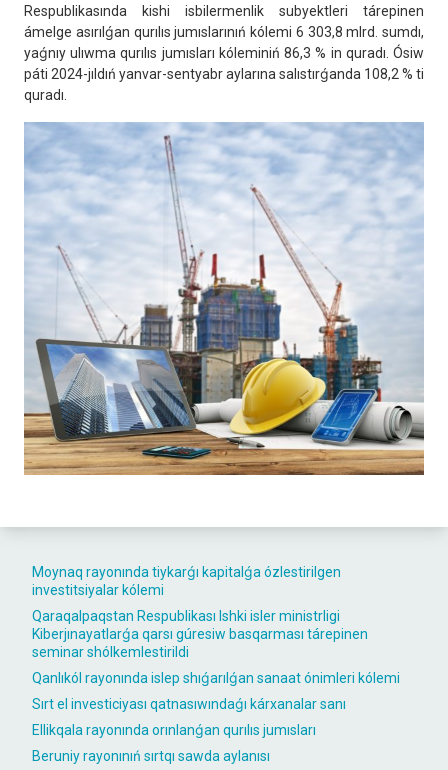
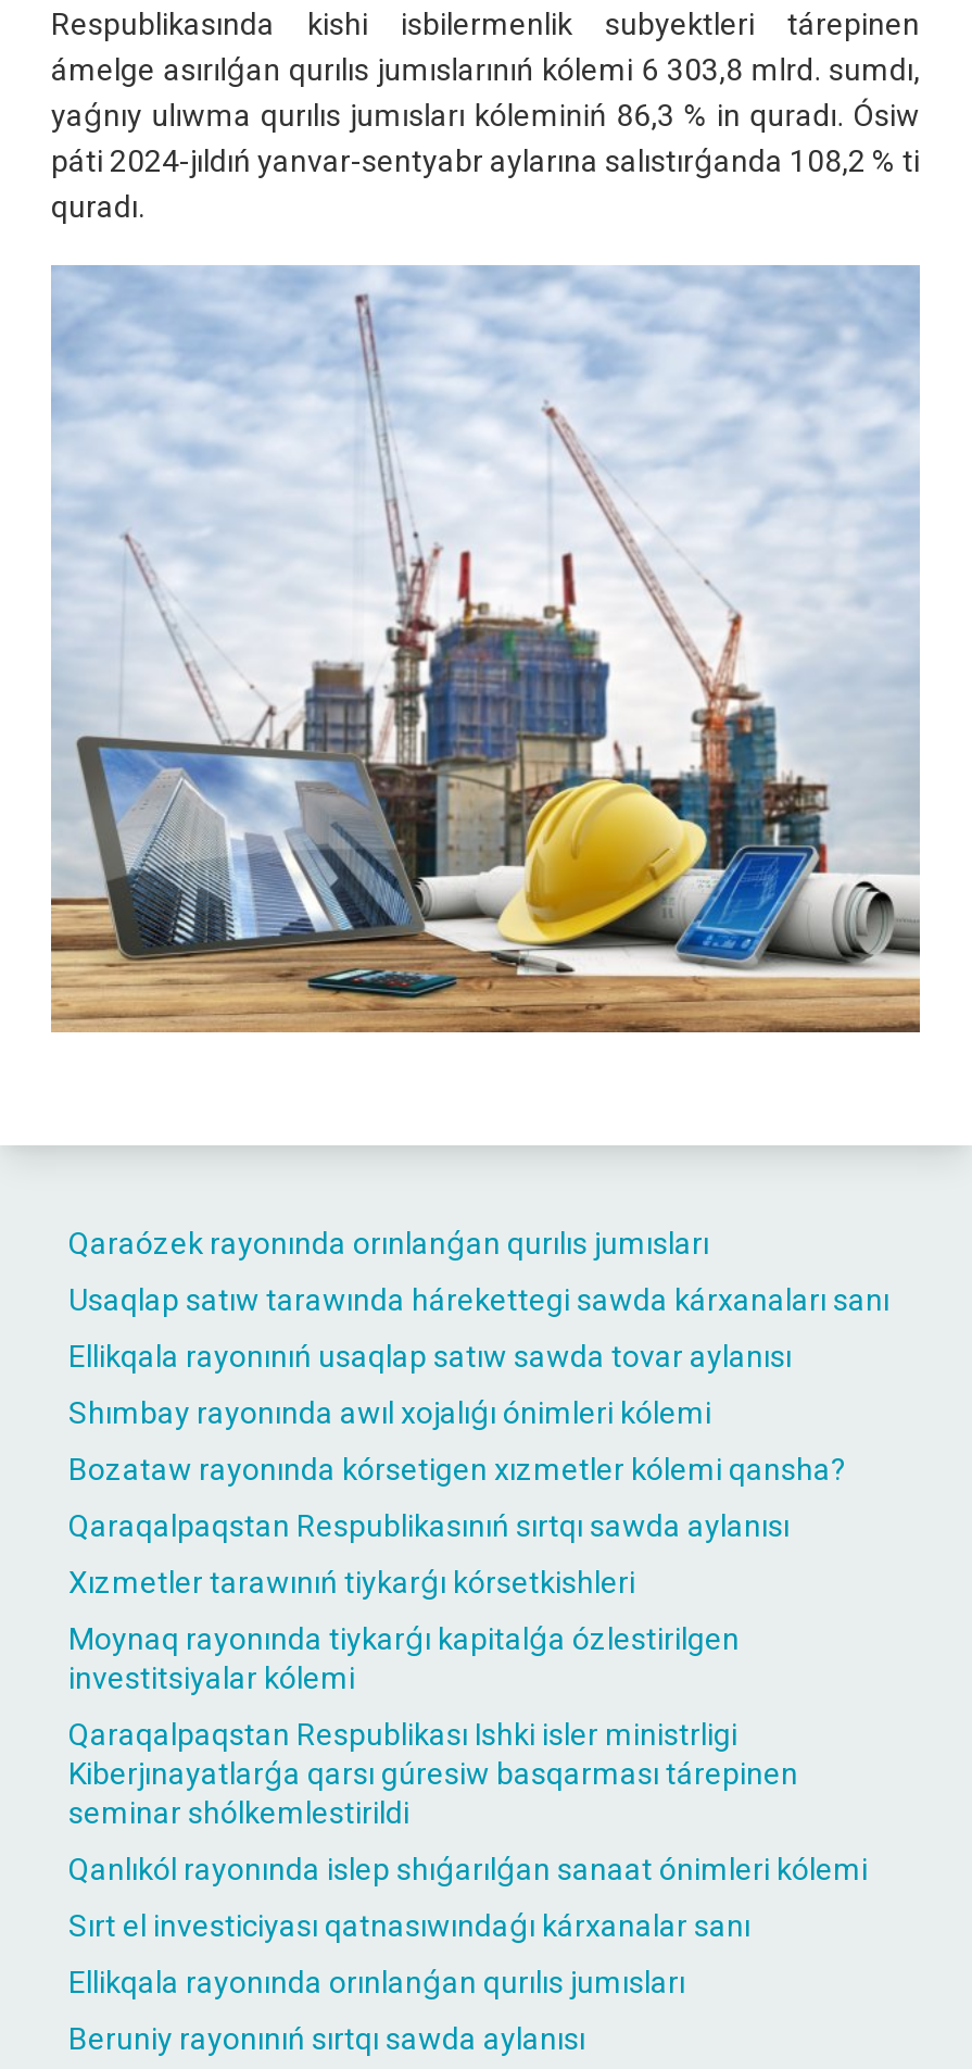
none -> [68,1226,889,1600] Qaraózek rayonında orınlanǵan qurılıs jumısları | Usaqlap satıw tarawında hárekettegi sawda kárxanaları sanı | Ellikqala rayonınıń usaqlap satıw sawda tovar aylanısı | Shımbay rayonında awıl xojalıǵı ónimleri kólemi | Bozataw rayonında kórsetigen xızmetler kólemi qansha? | Qaraqalpaqstan Respublikasınıń sırtqı sawda aylanısı | Xızmetler tarawınıń tiykarǵı kórsetkishleri

